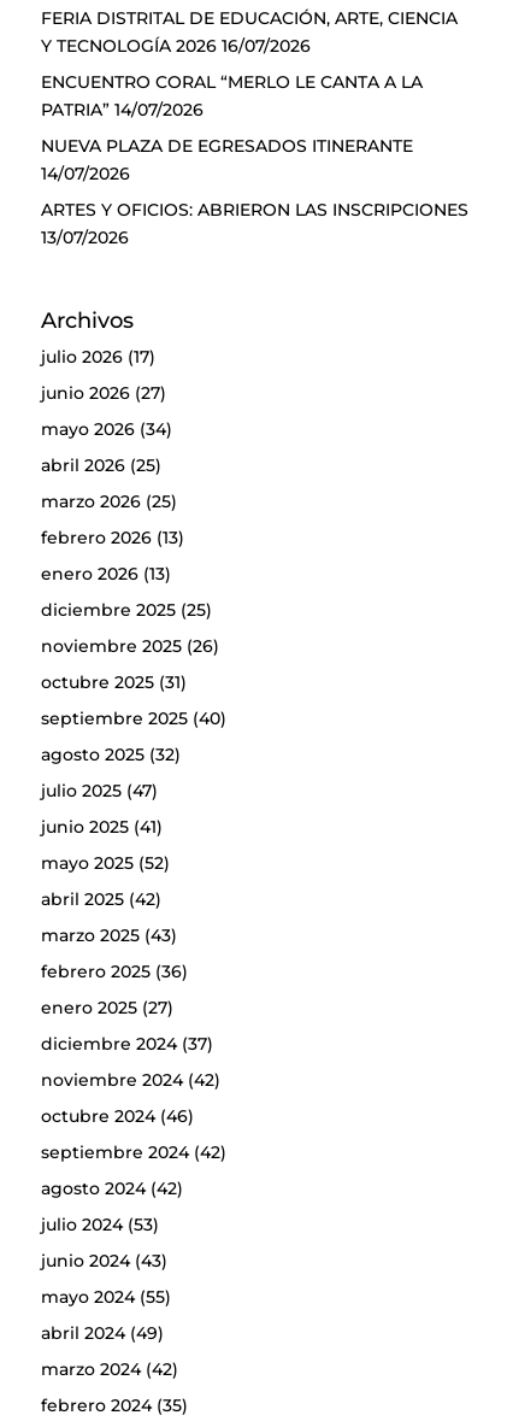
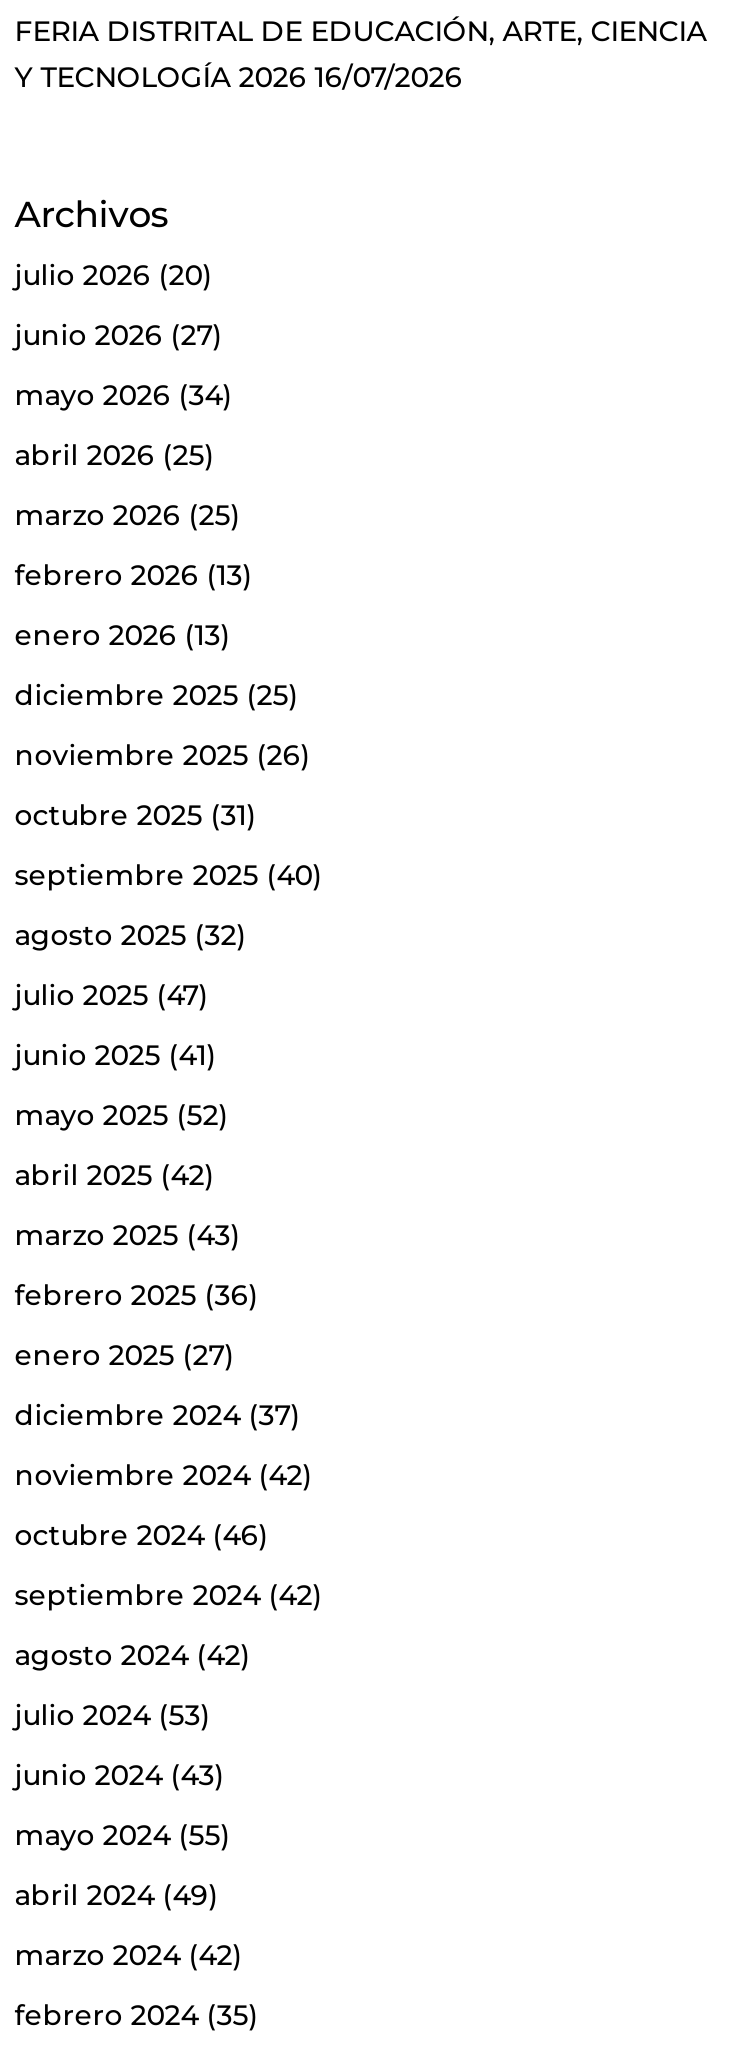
[41,71,468,248] ENCUENTRO CORAL “MERLO LE CANTA A LA | PATRIA” 14/07/2026 | NUEVA PLAZA DE EGRESADOS ITINERANTE | 14/07/2026 | ARTES Y OFICIOS: ABRIERON LAS INSCRIPCIONES | 13/07/2026 -> none
[41,346,155,368] julio 2026 (17) -> [15,256,213,292] julio 2026 (20)

